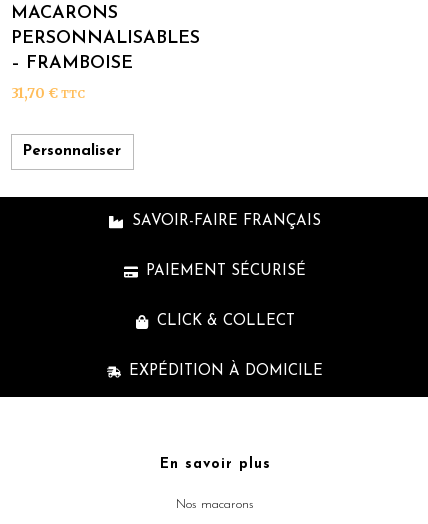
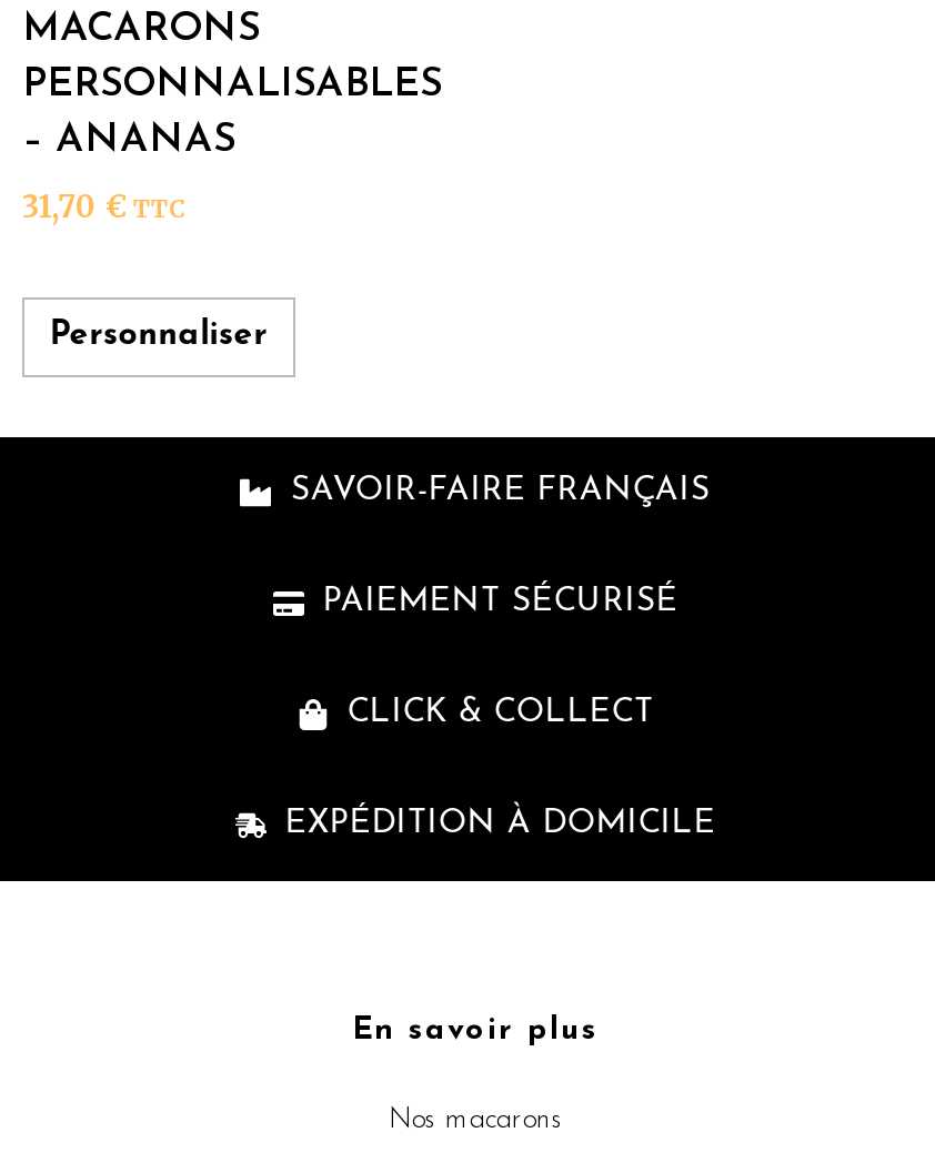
[11,54,133,73] – FRAMBOISE -> [22,120,235,162] – ANANAS

